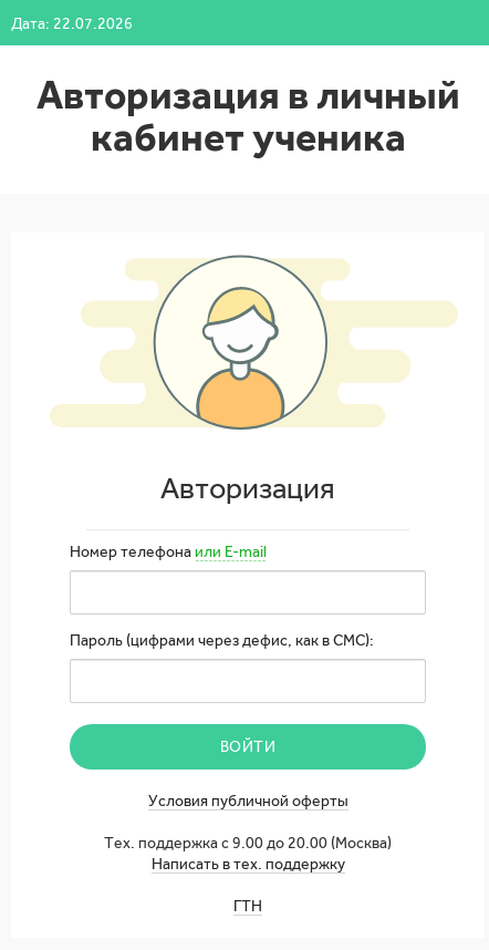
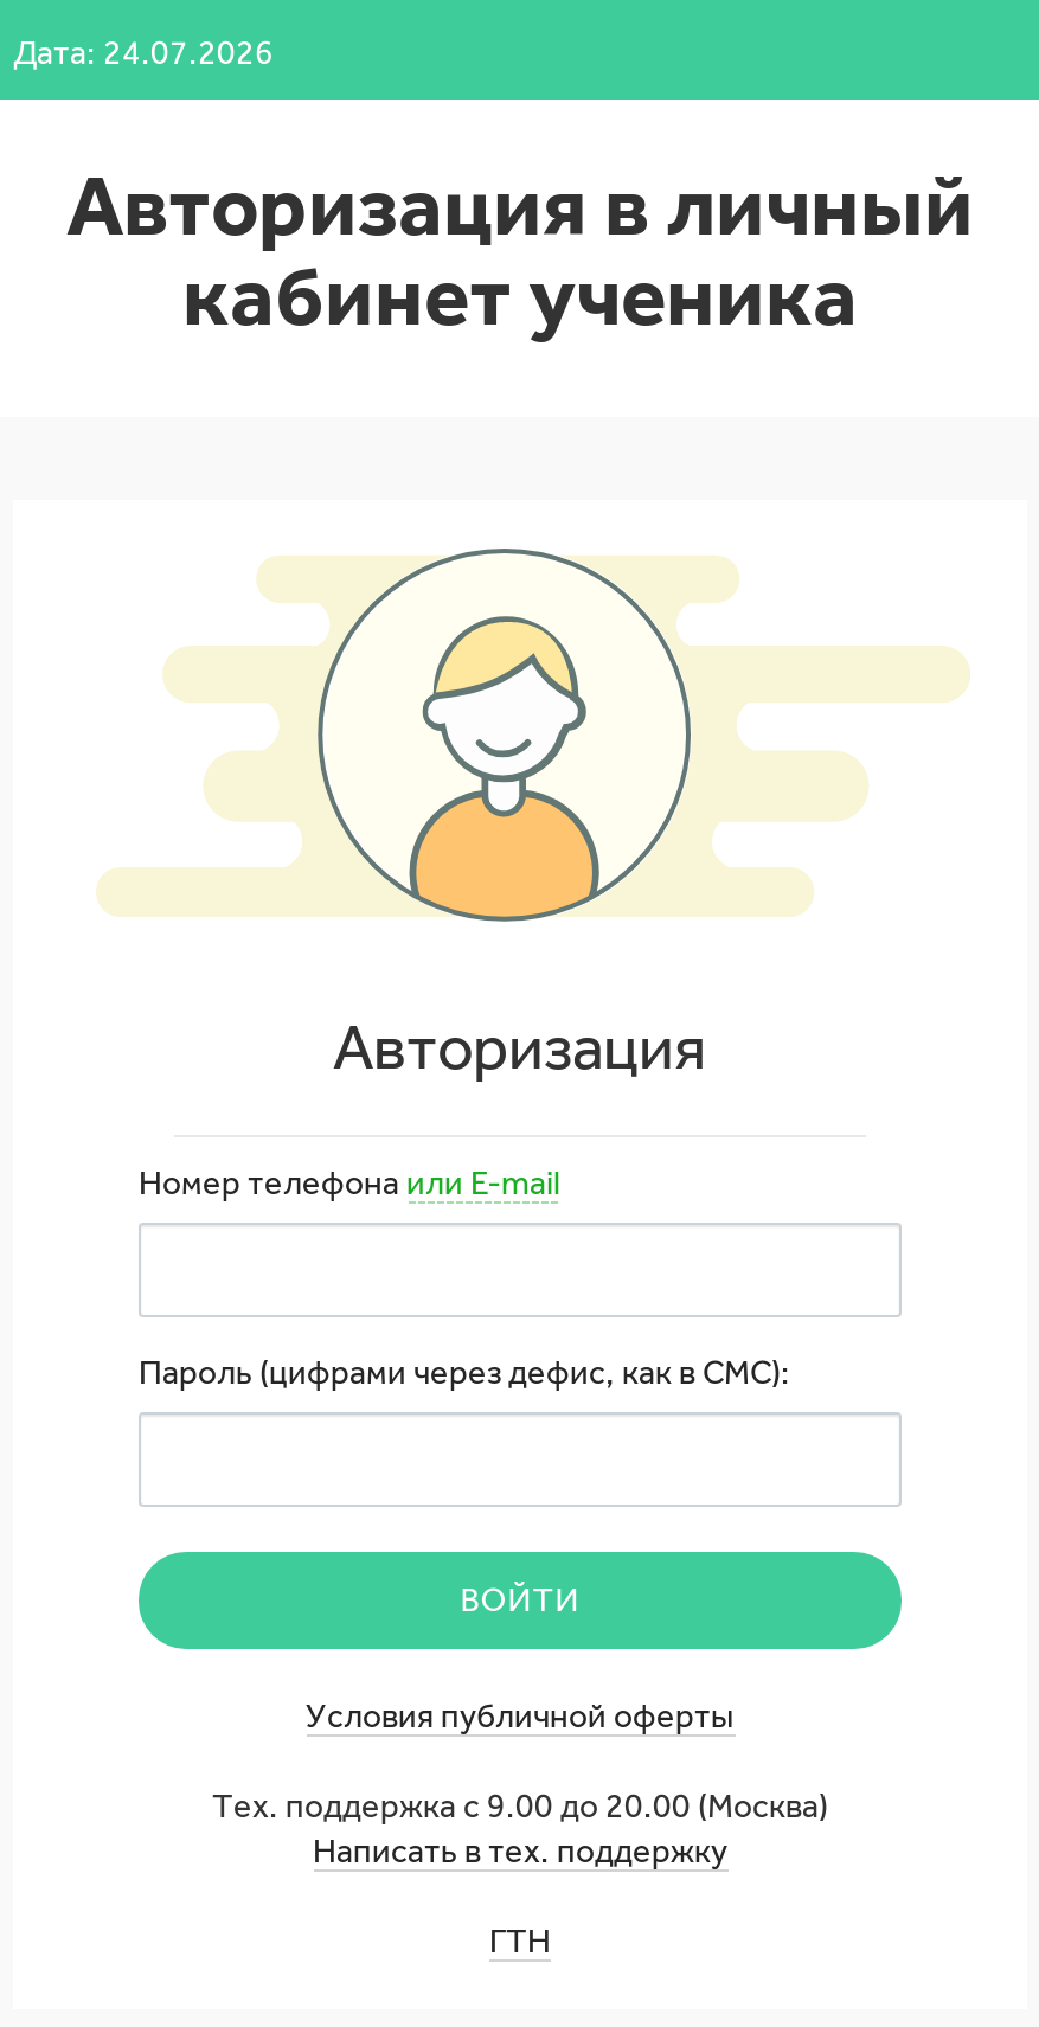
[11,14,133,33] Дата: 22.07.2026 -> [13,33,274,73] Дата: 24.07.2026

